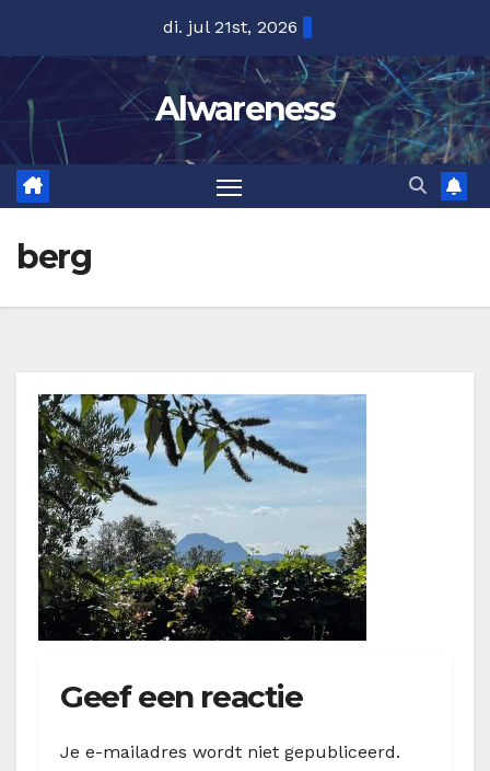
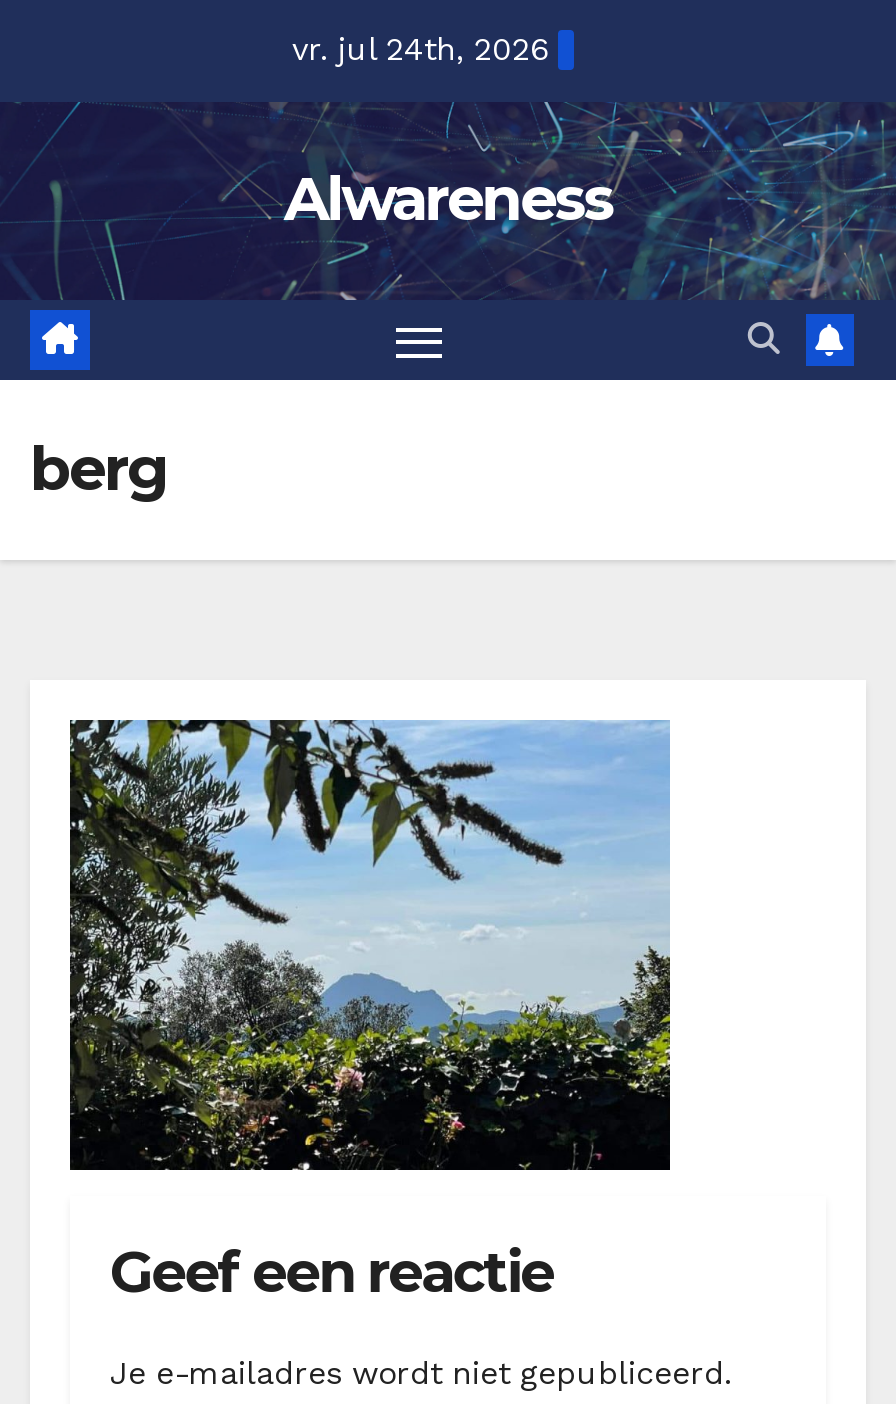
[162,16,297,37] di. jul 21st, 2026 -> [292,30,548,68] vr. jul 24th, 2026

